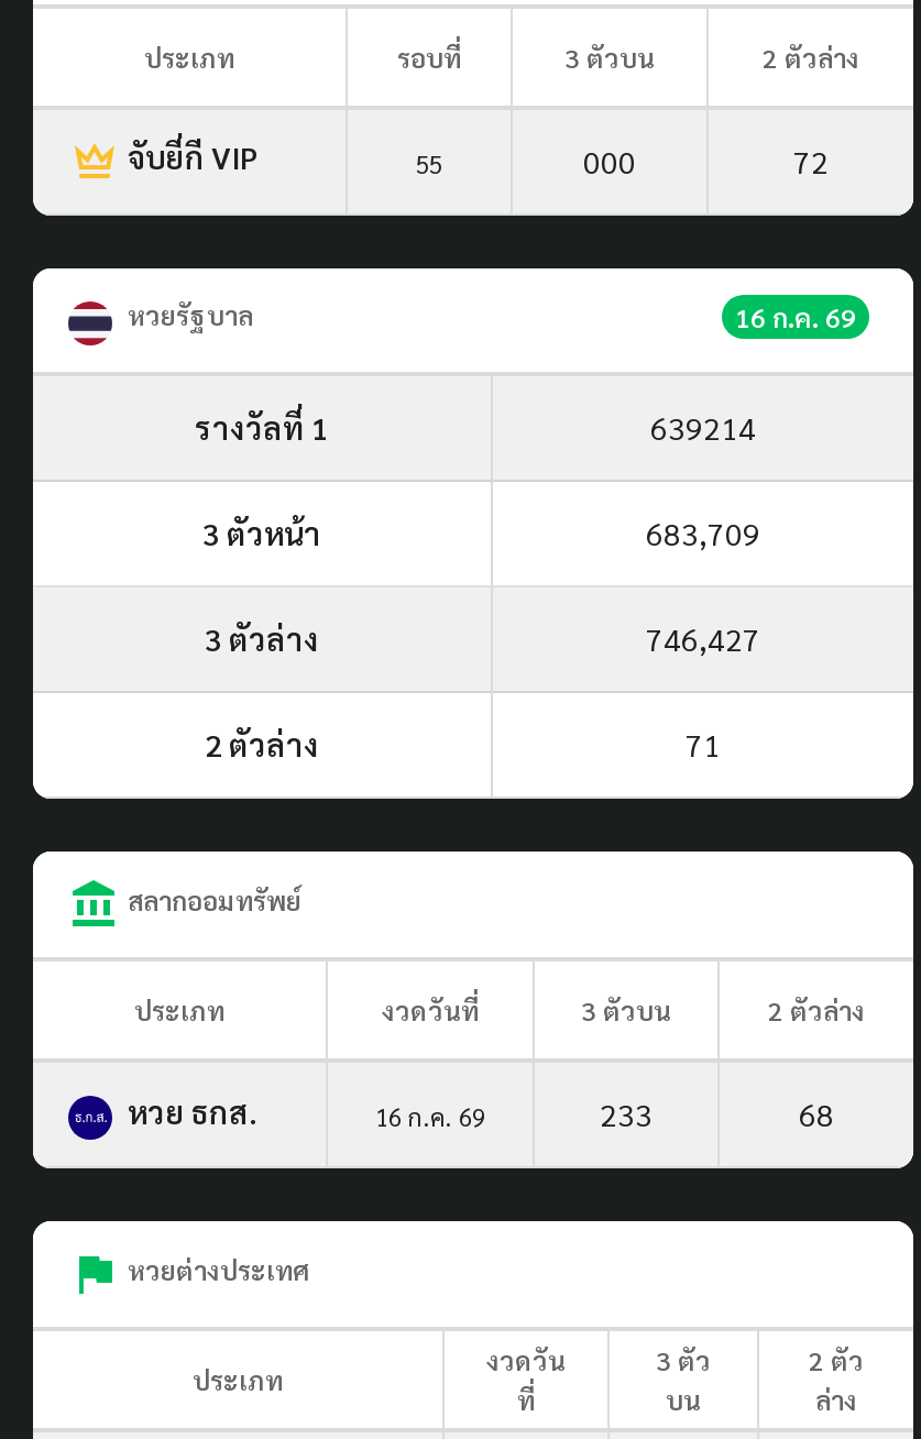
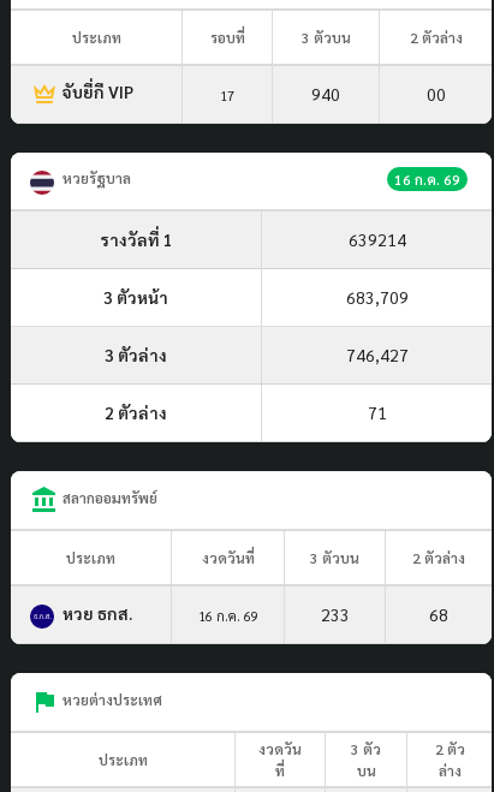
[416,147,442,180] 55 -> [220,86,234,104] 17
[583,140,636,180] 000 -> [311,83,340,104] 940
[793,140,829,180] 72 -> [426,83,445,104] 00

